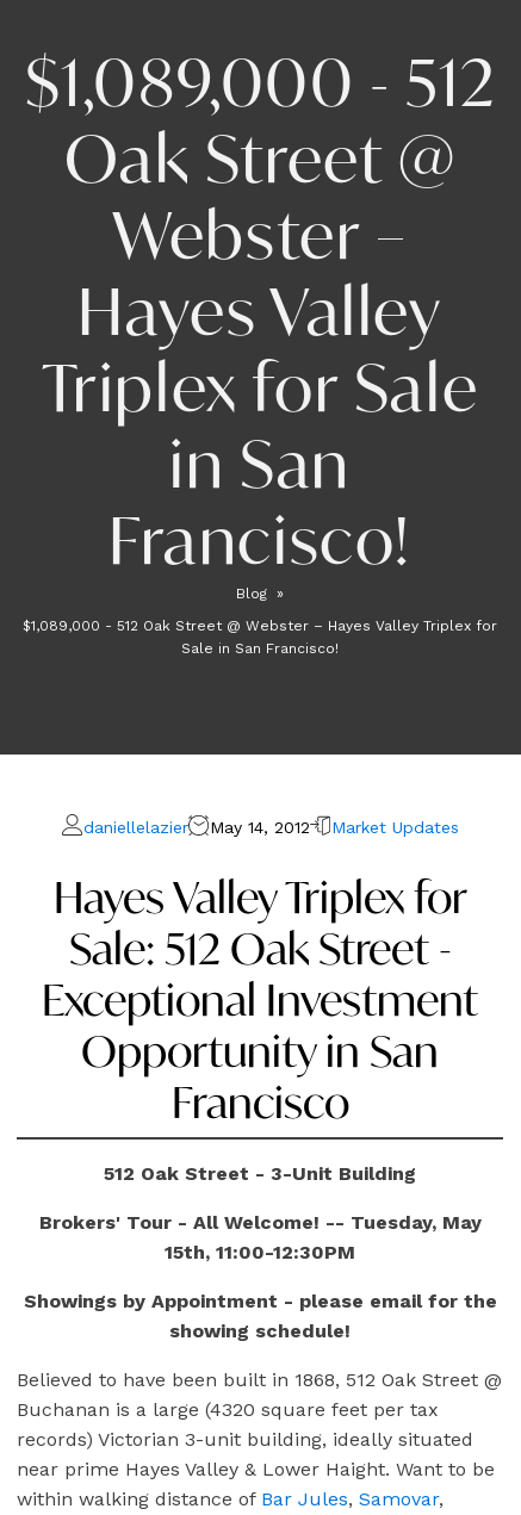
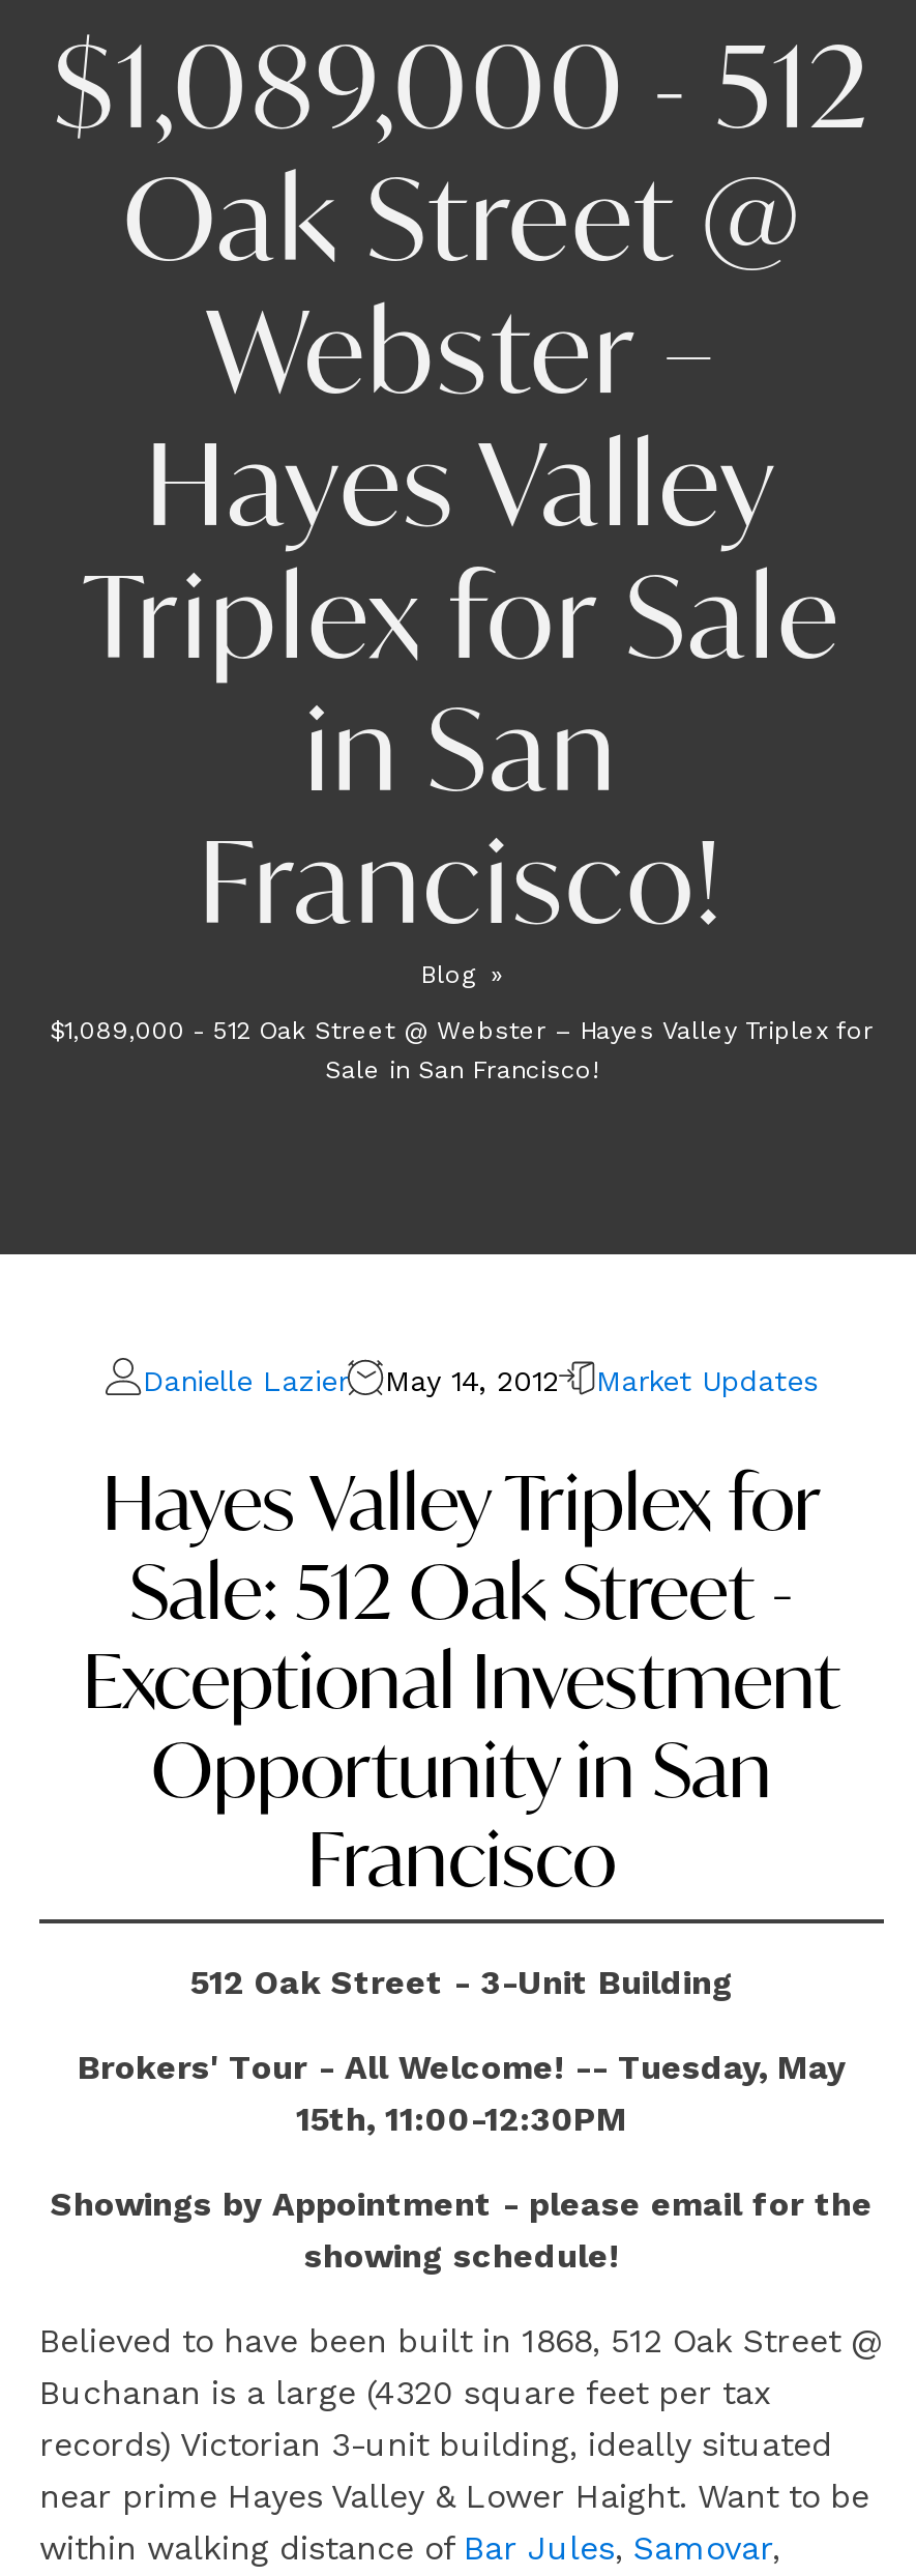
[83,818,188,837] daniellelazier -> [143,1365,348,1398] Danielle Lazier

